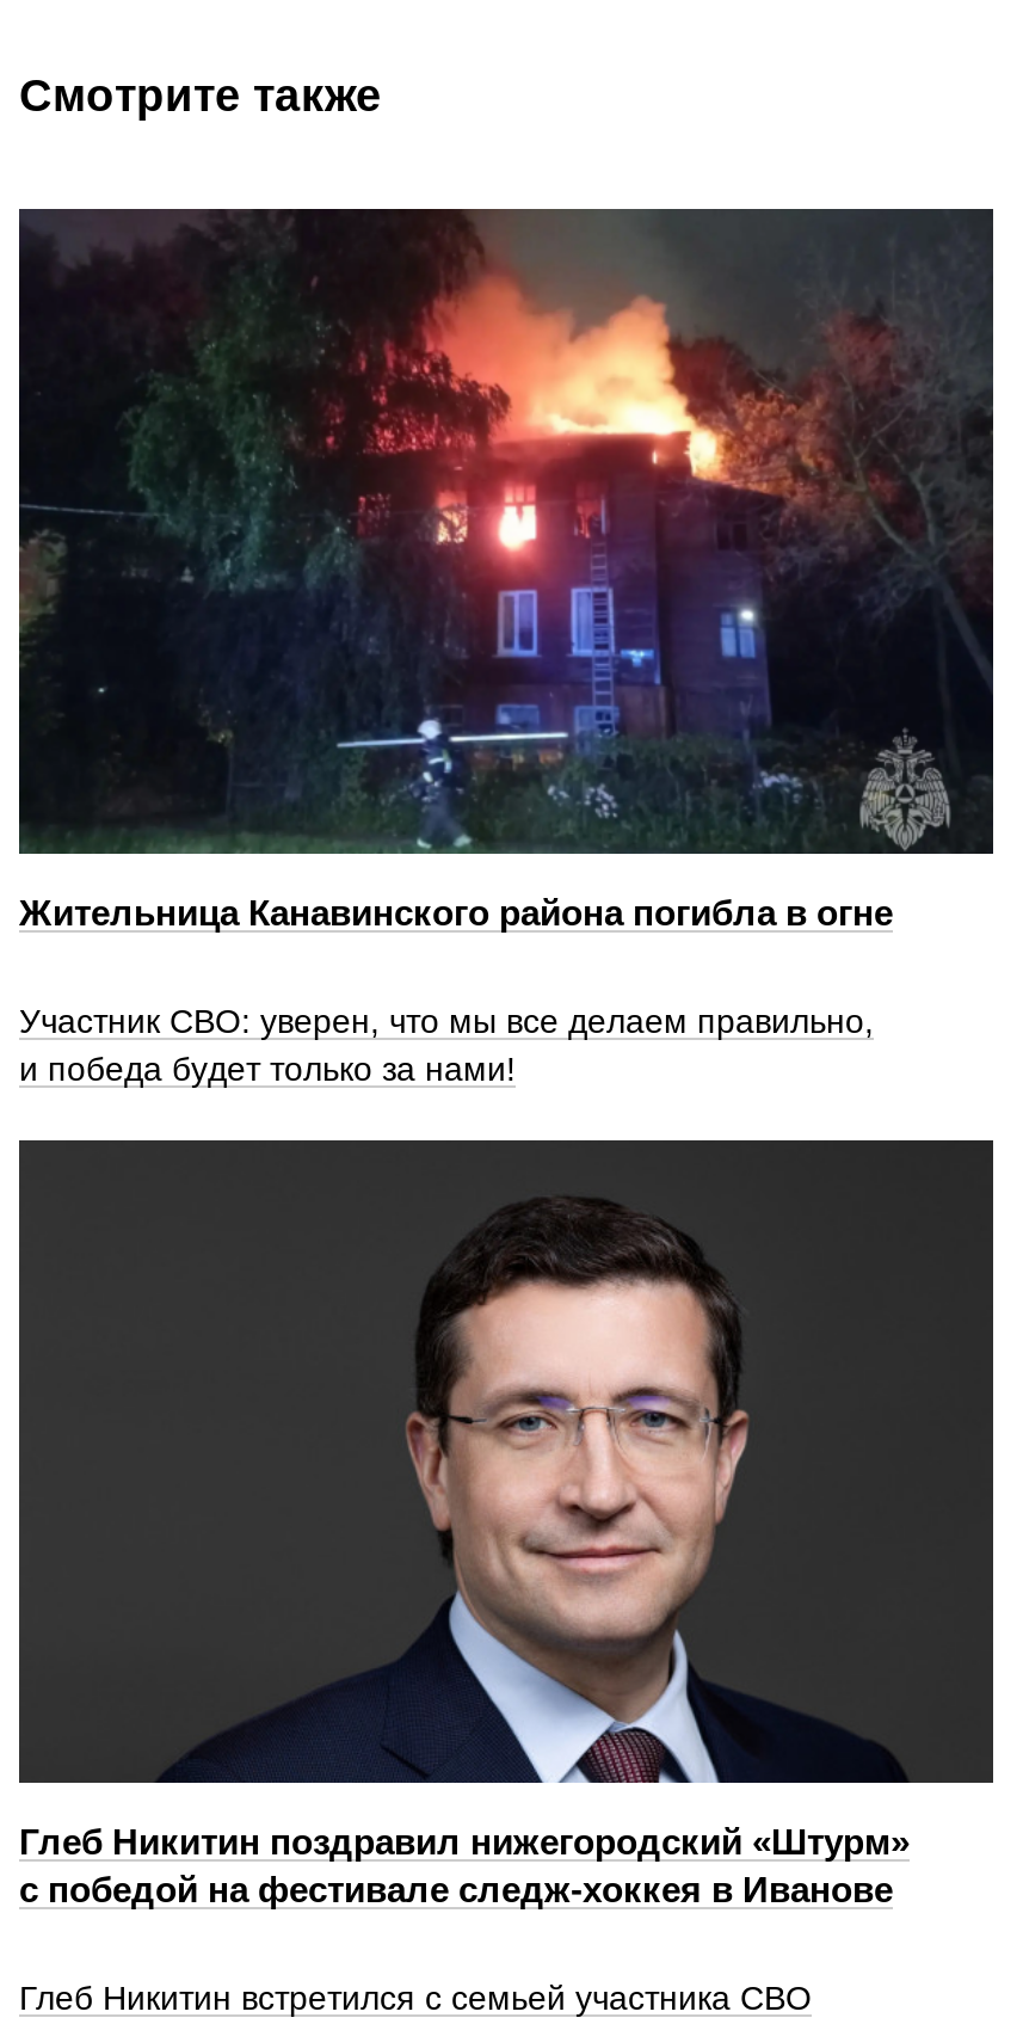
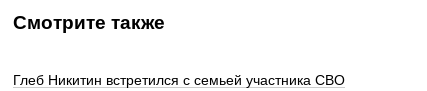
[17,207,996,1087] [image] | Жительница Канавинского района погибла в огне | Участник СВО: уверен, что мы все делаем правильно, | и победа будет только за нами! -> none
[17,1138,996,1910] [image] | Глеб Никитин поздравил нижегородский «Штурм» | с победой на фестивале следж-хоккея в Иванове -> none

